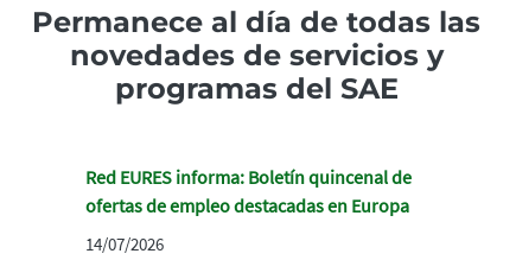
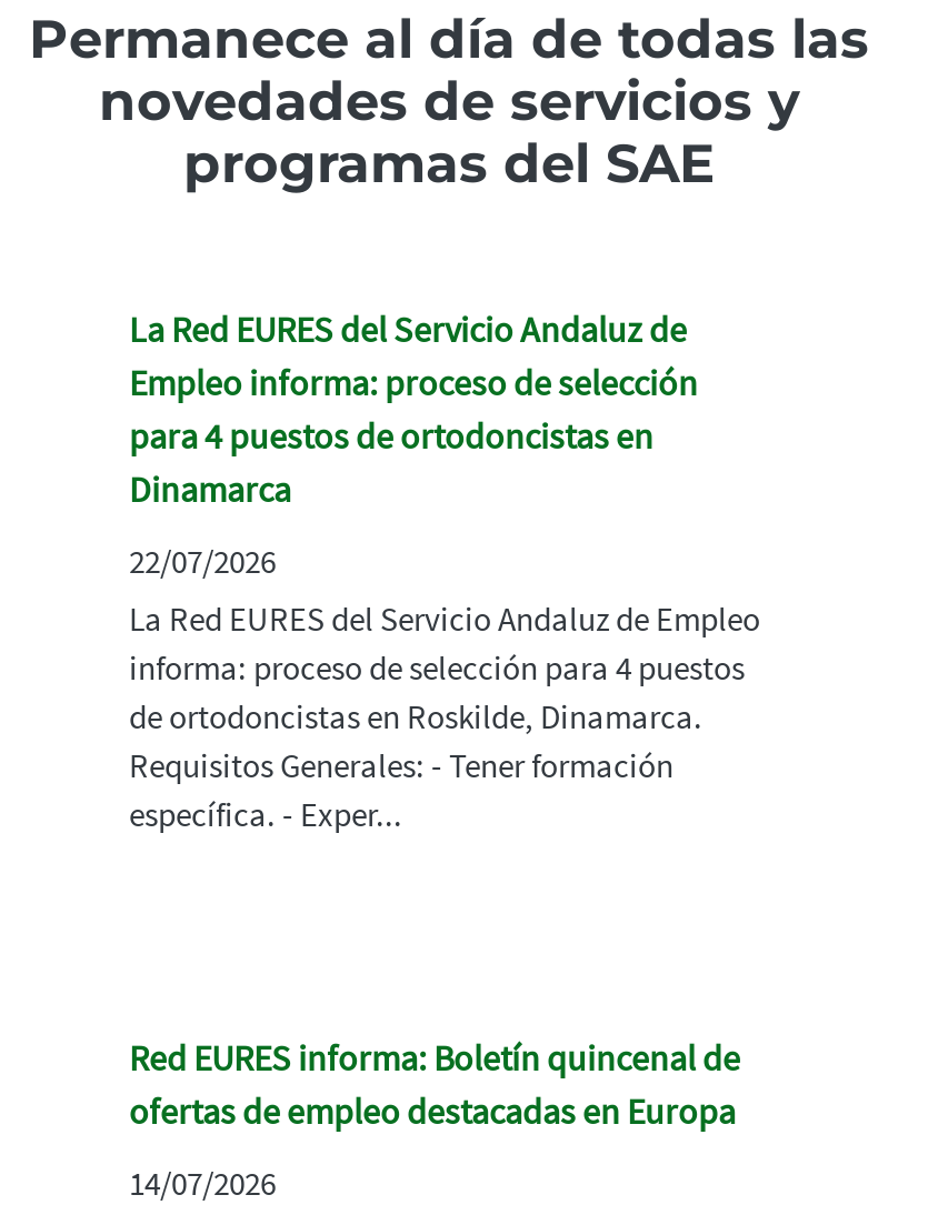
none -> [129,308,760,837] La Red EURES del Servicio Andaluz de | Empleo informa: proceso de selección | para 4 puestos de ortodoncistas en | Dinamarca | 22/07/2026 | La Red EURES del Servicio Andaluz de Empleo | informa: proceso de selección para 4 puestos | de ortodoncistas en Roskilde, Dinamarca. | Requisitos Generales: - Tener formación | específica. - Exper...

